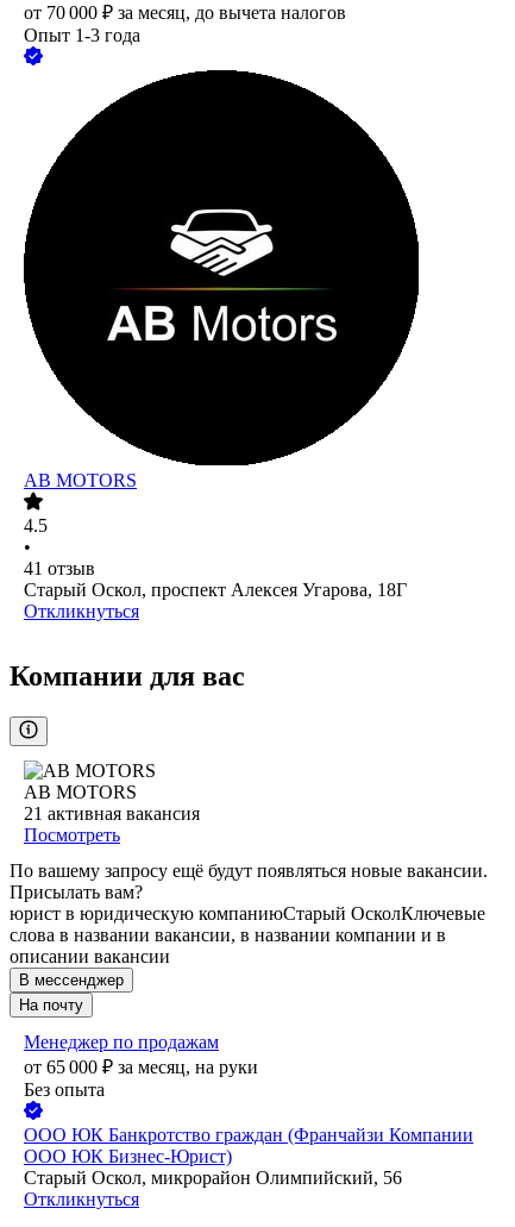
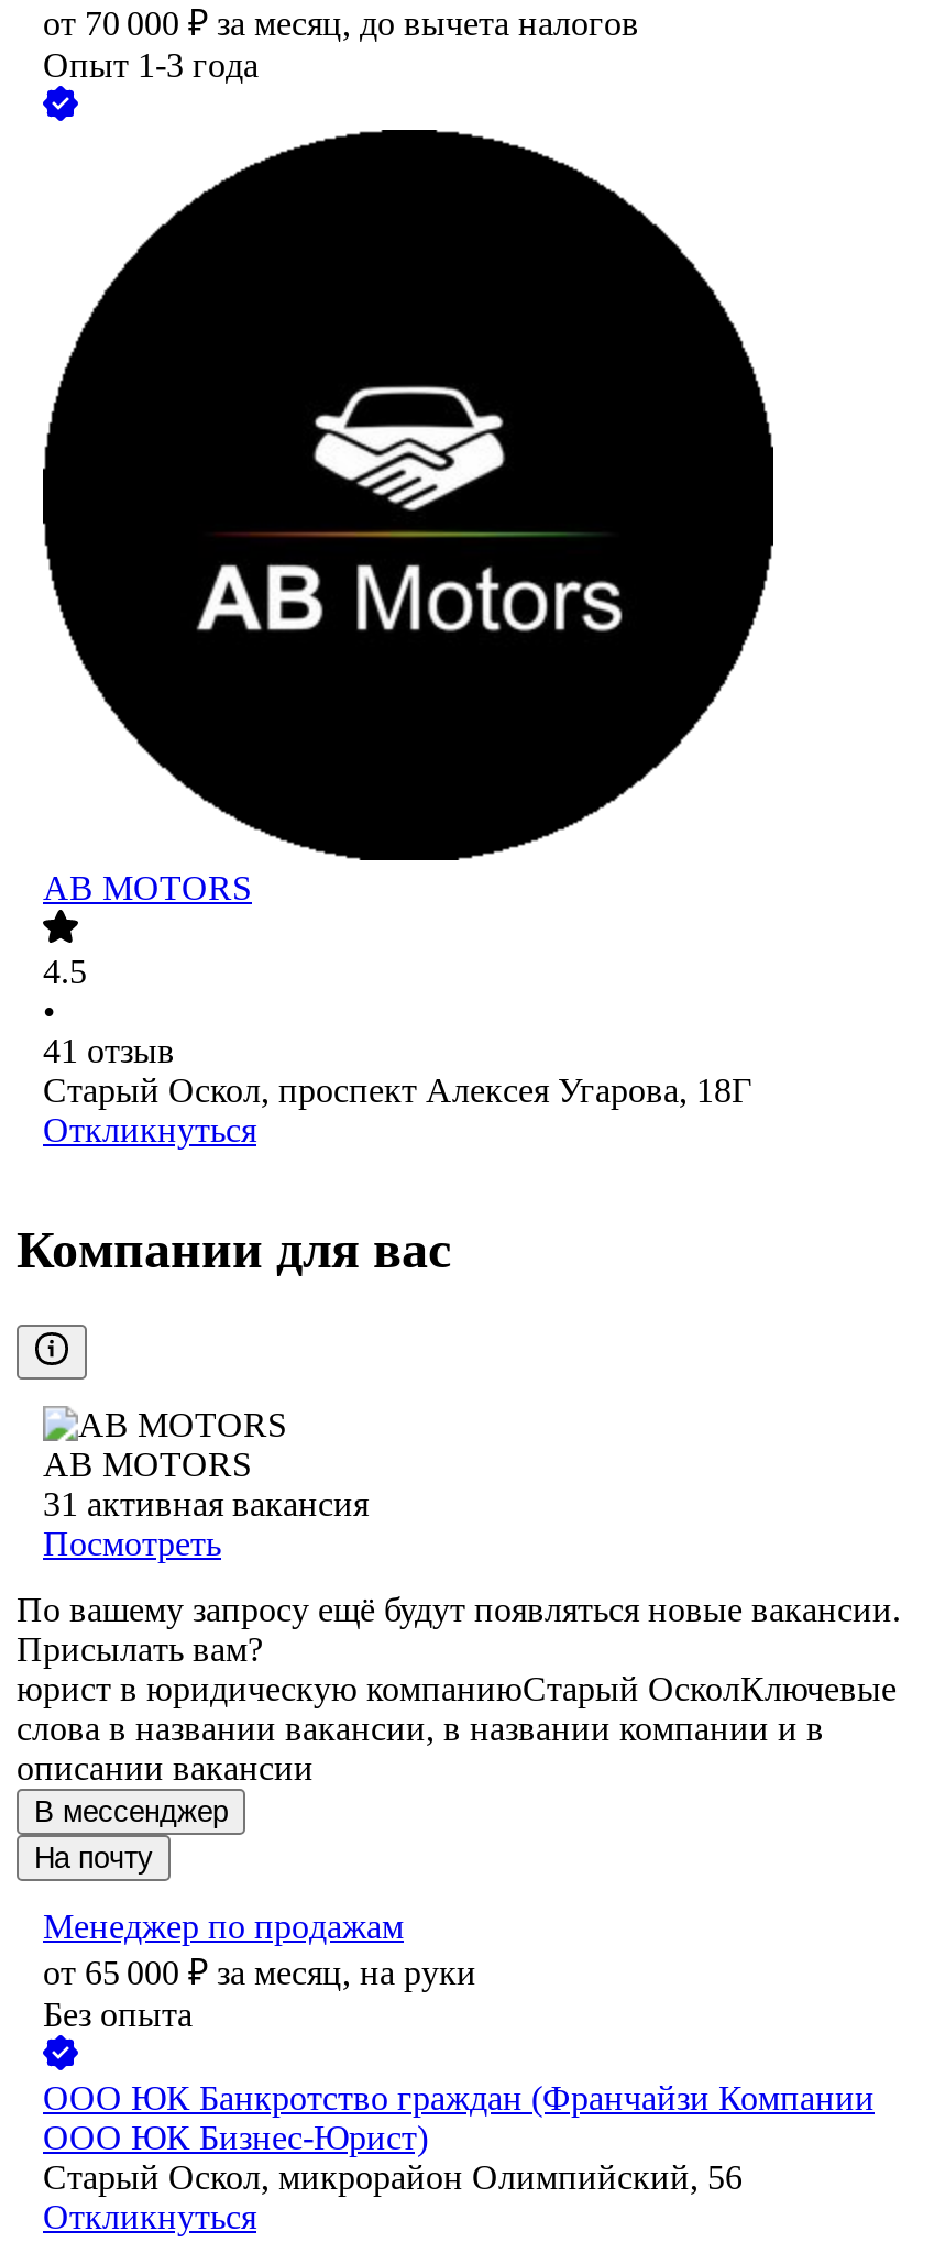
[24,804,200,824] 21 активная вакансия -> [43,1486,369,1523] 31 активная вакансия

